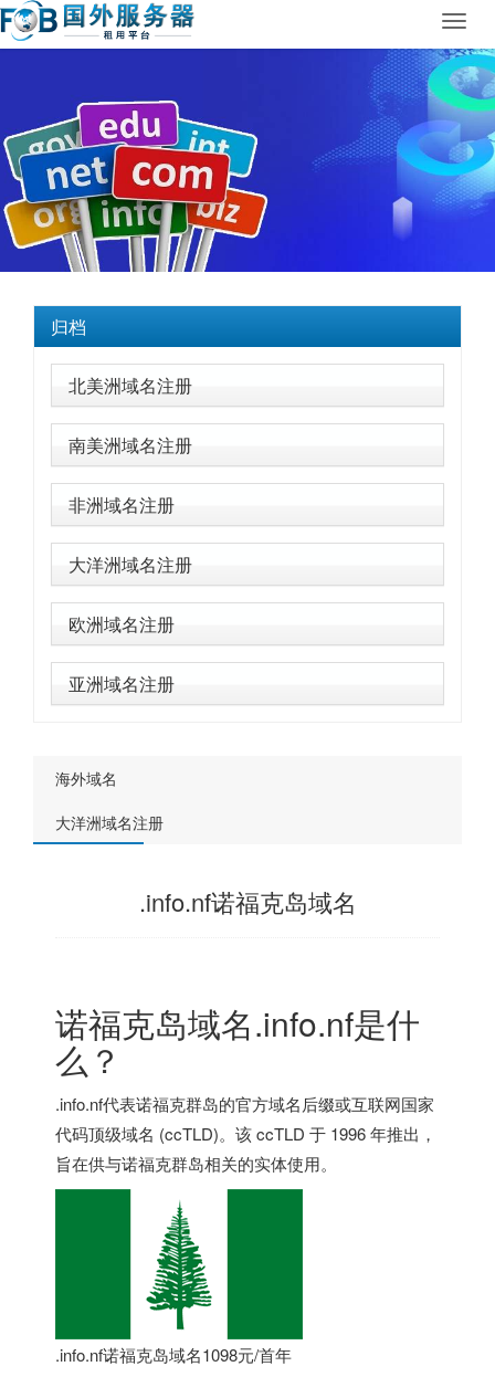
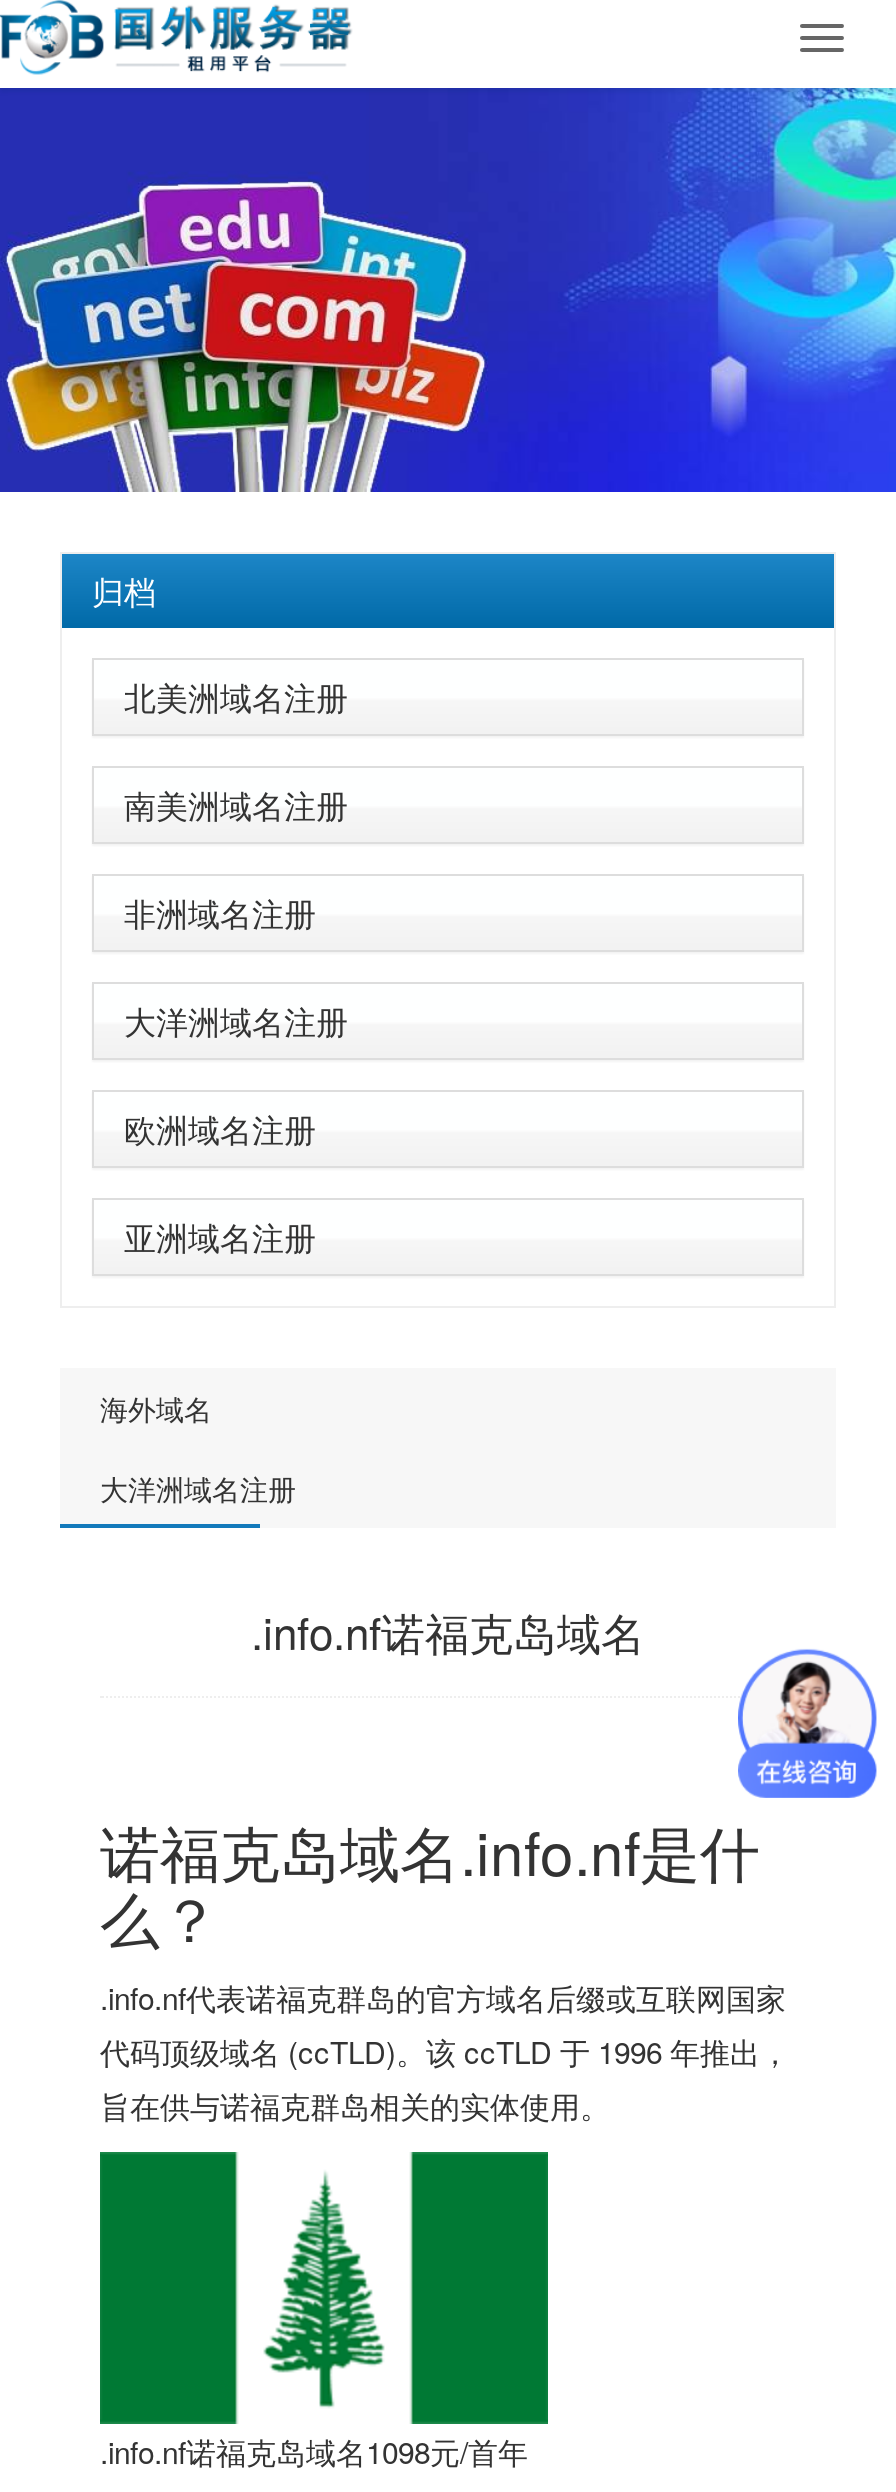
none -> [736,1648,878,1800] [image]

